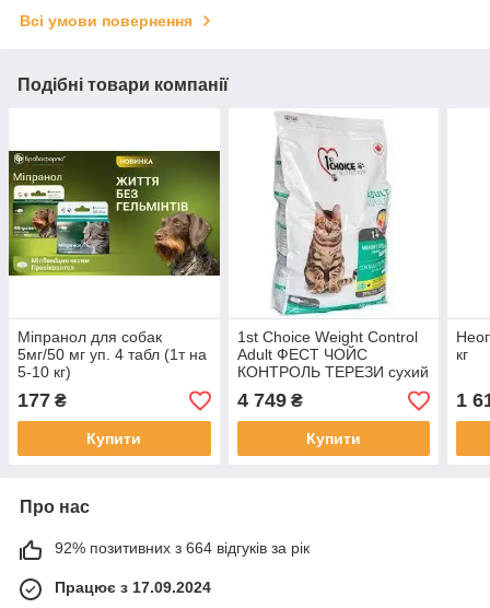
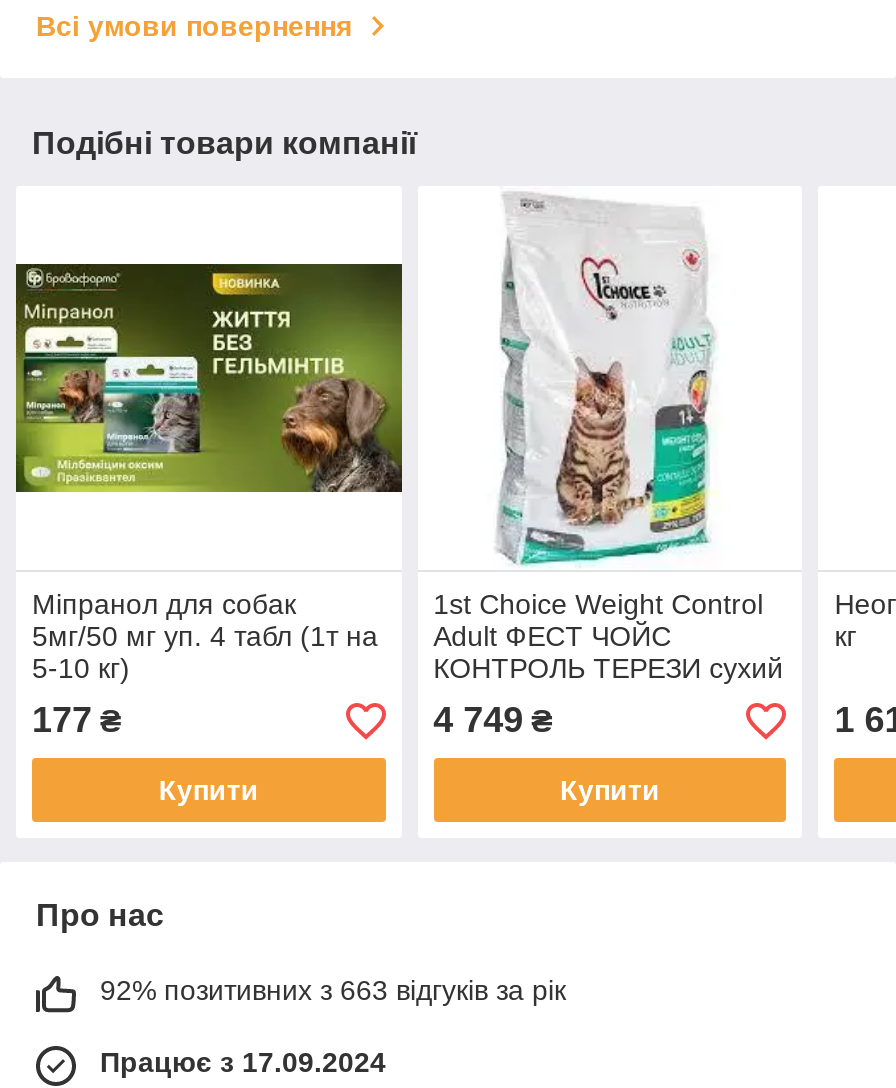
[55,540,310,557] 92% позитивних з 664 відгуків за рік -> [100,975,566,1007] 92% позитивних з 663 відгуків за рік

